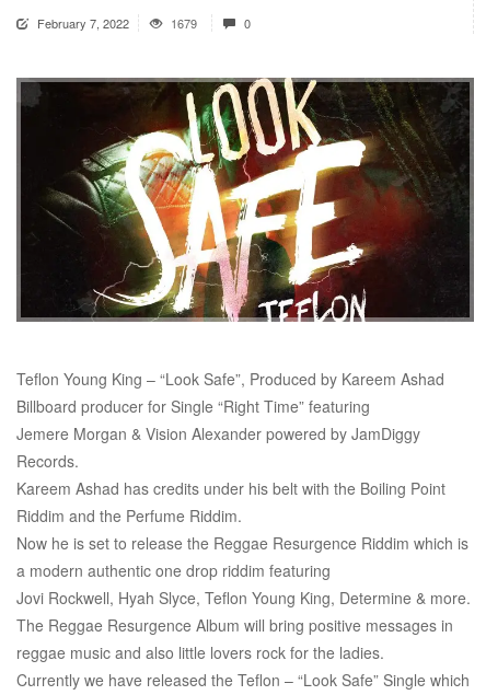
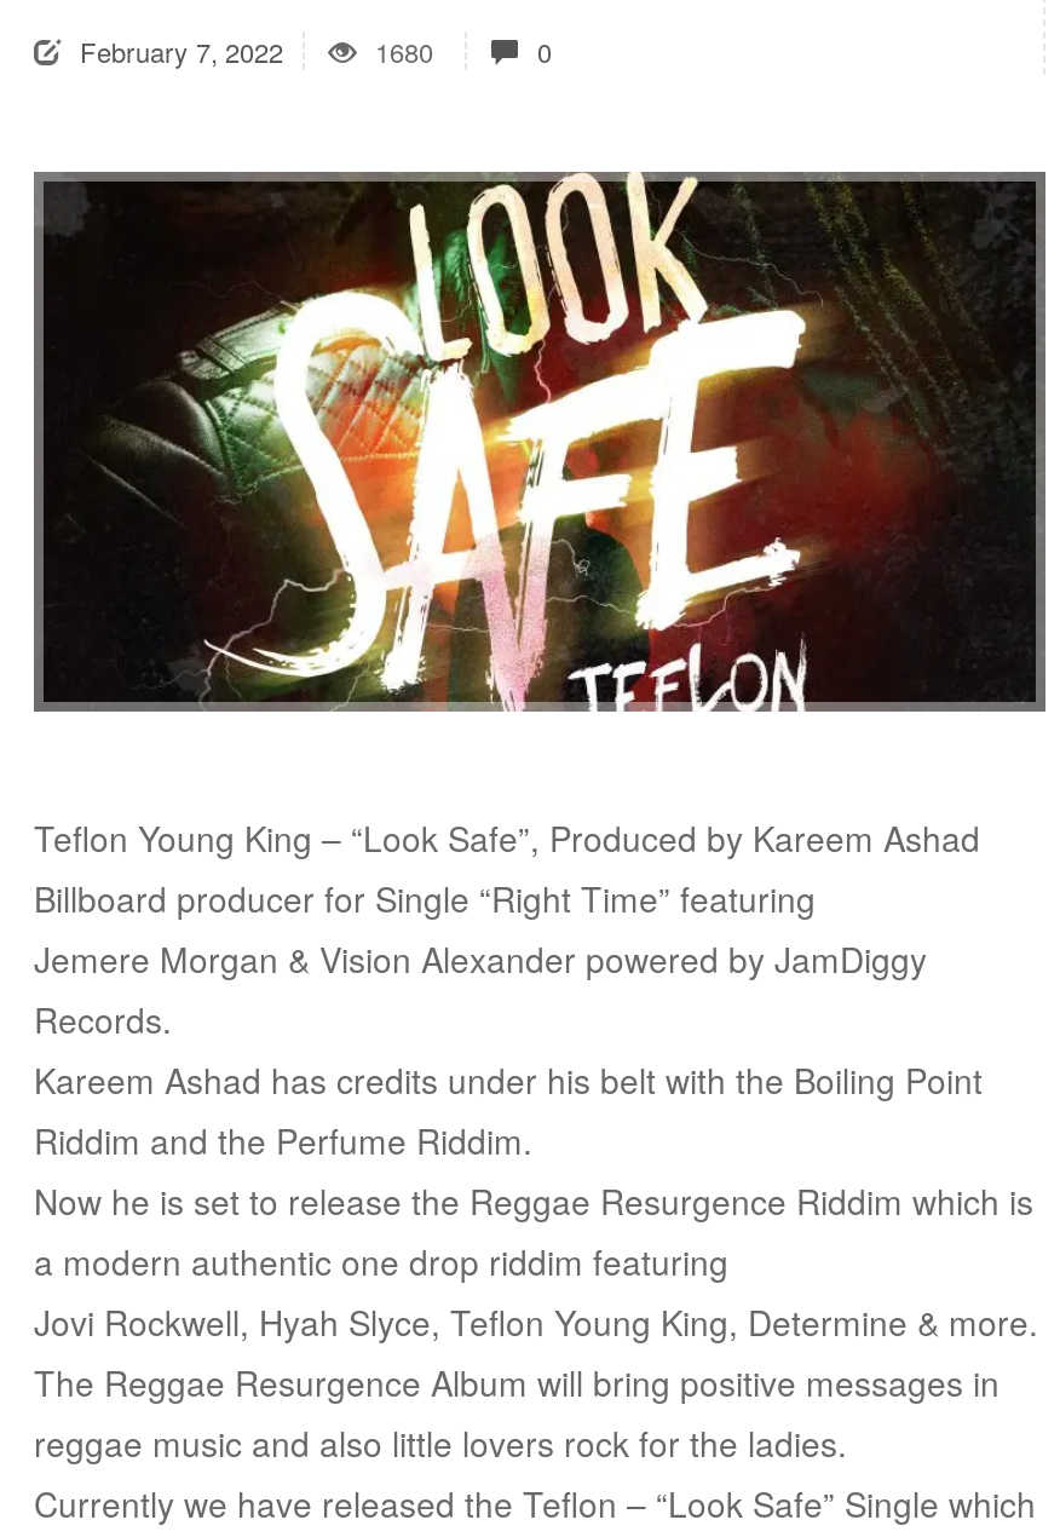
[167,14,200,32] 1679 -> [368,31,440,70] 1680

